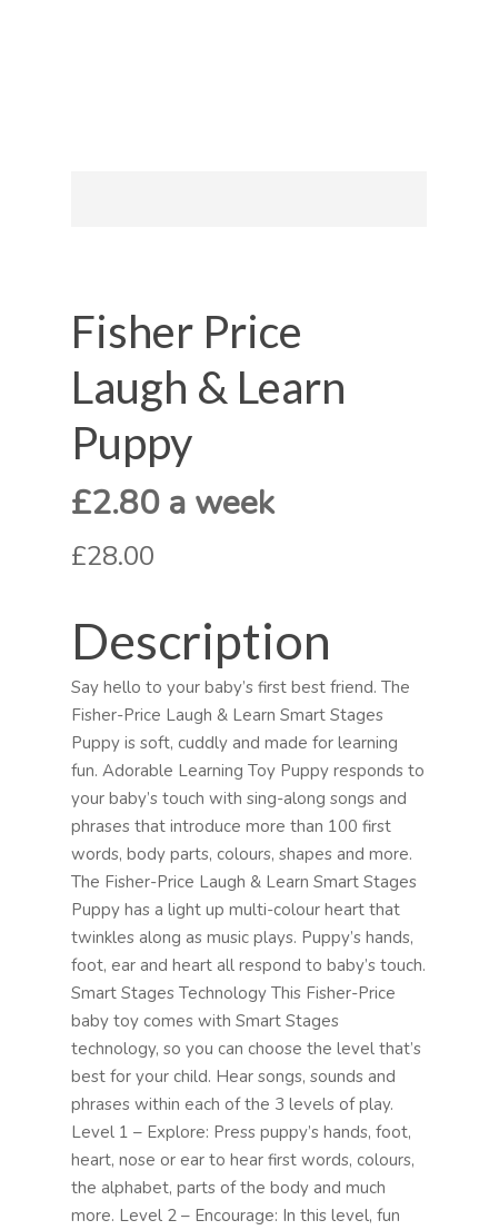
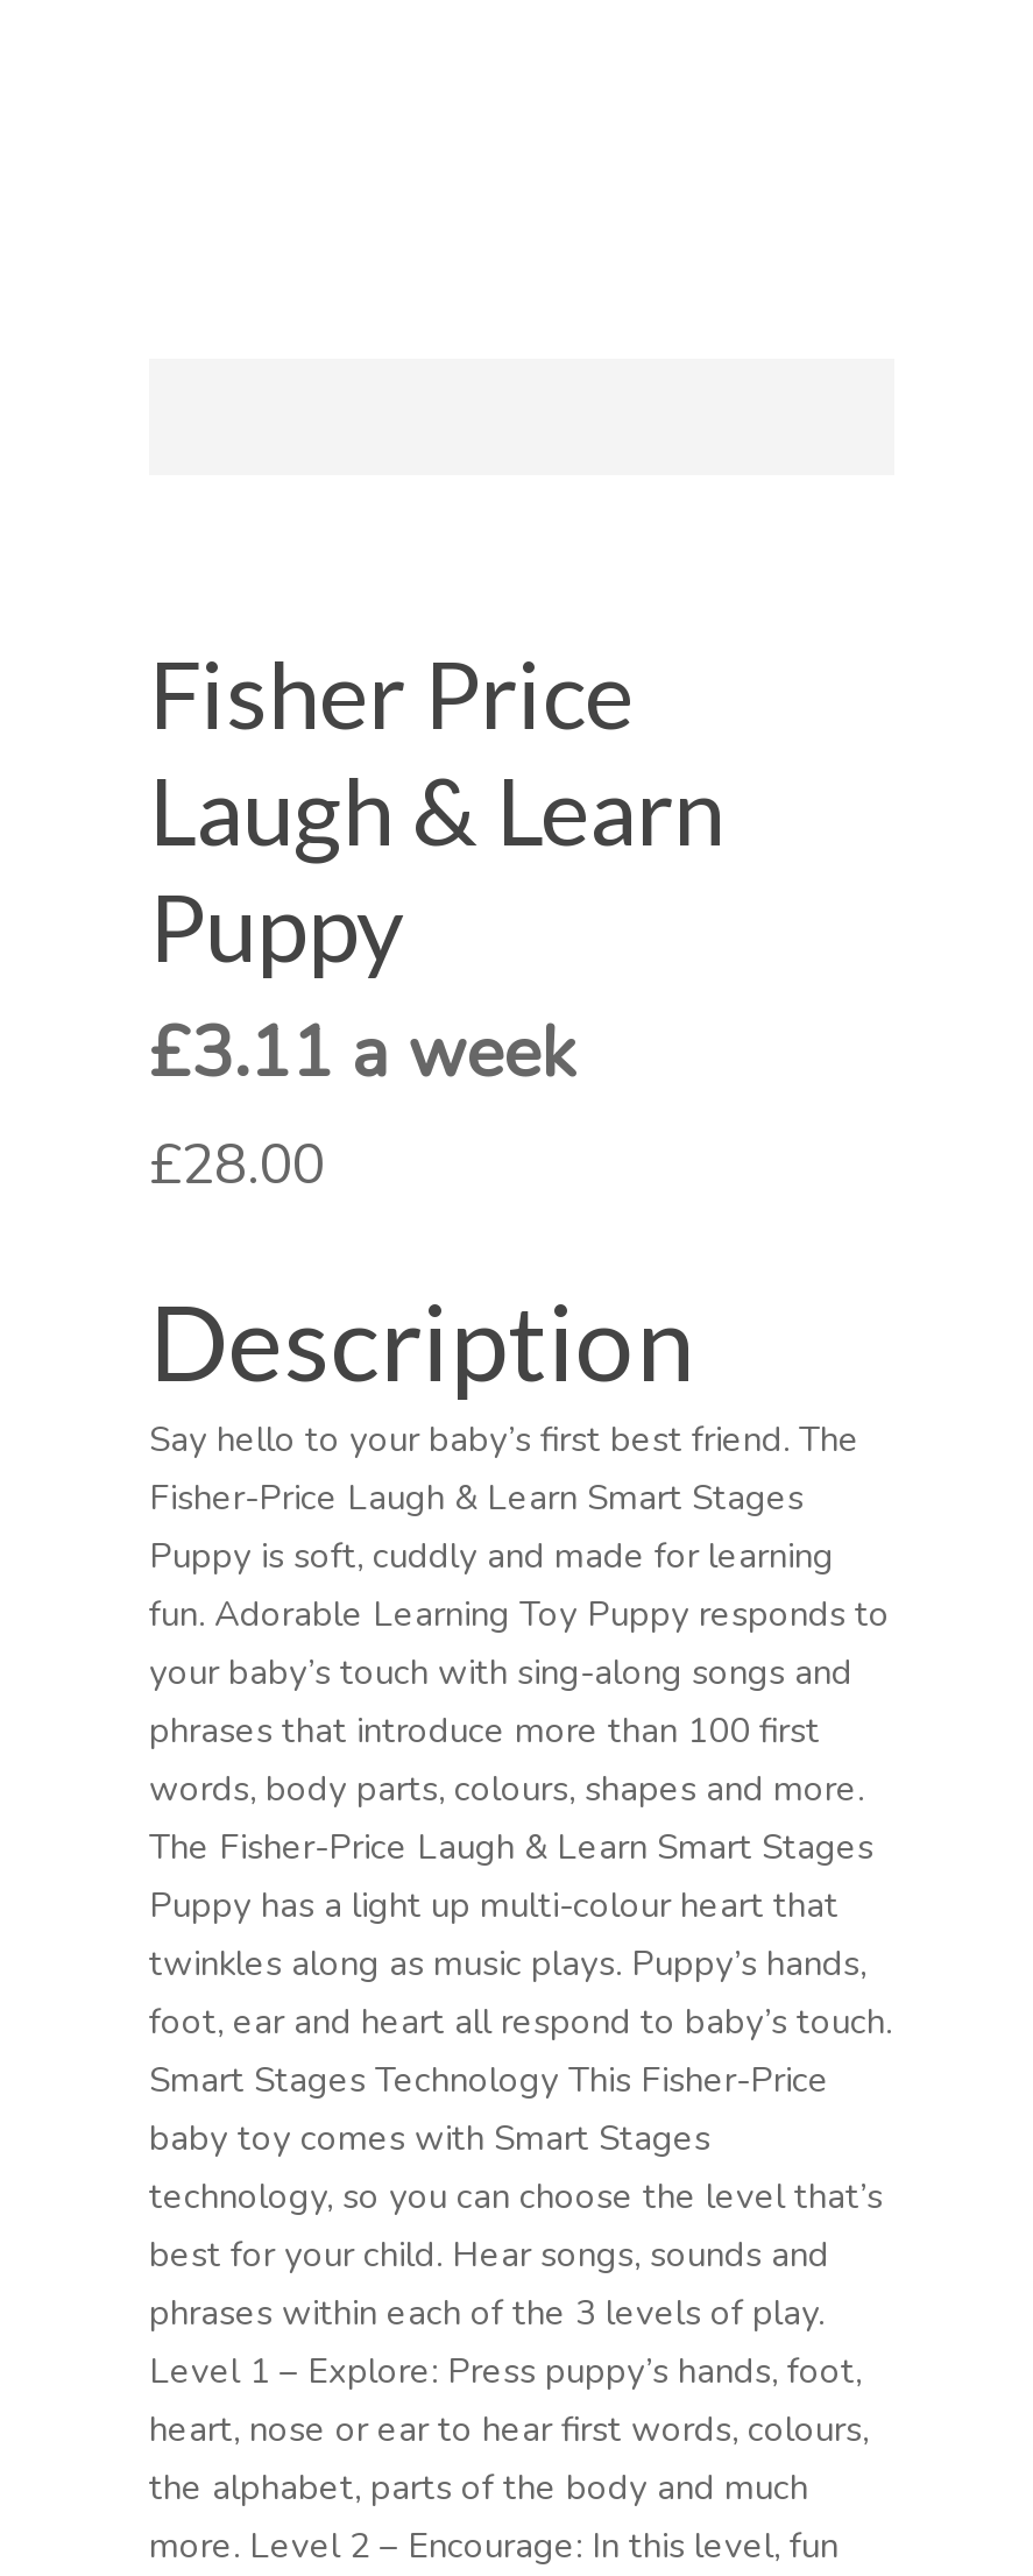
[71,481,275,526] £2.80 a week -> [149,1007,575,1102] £3.11 a week

